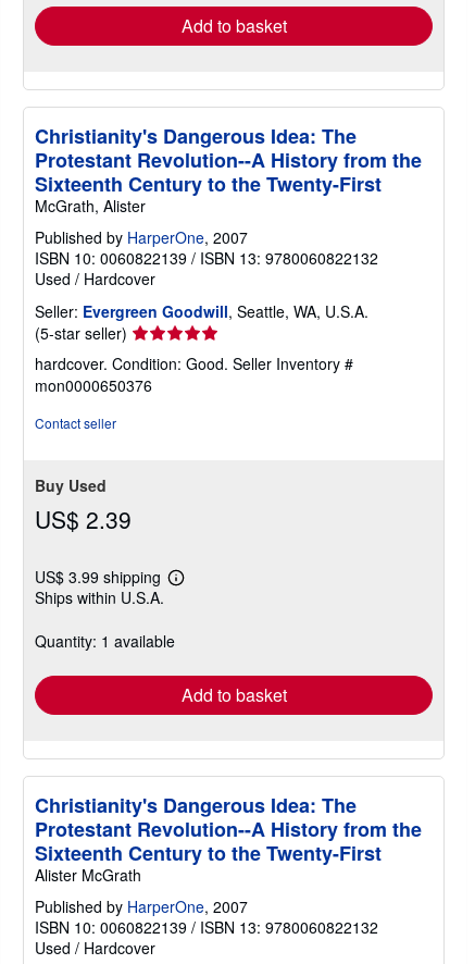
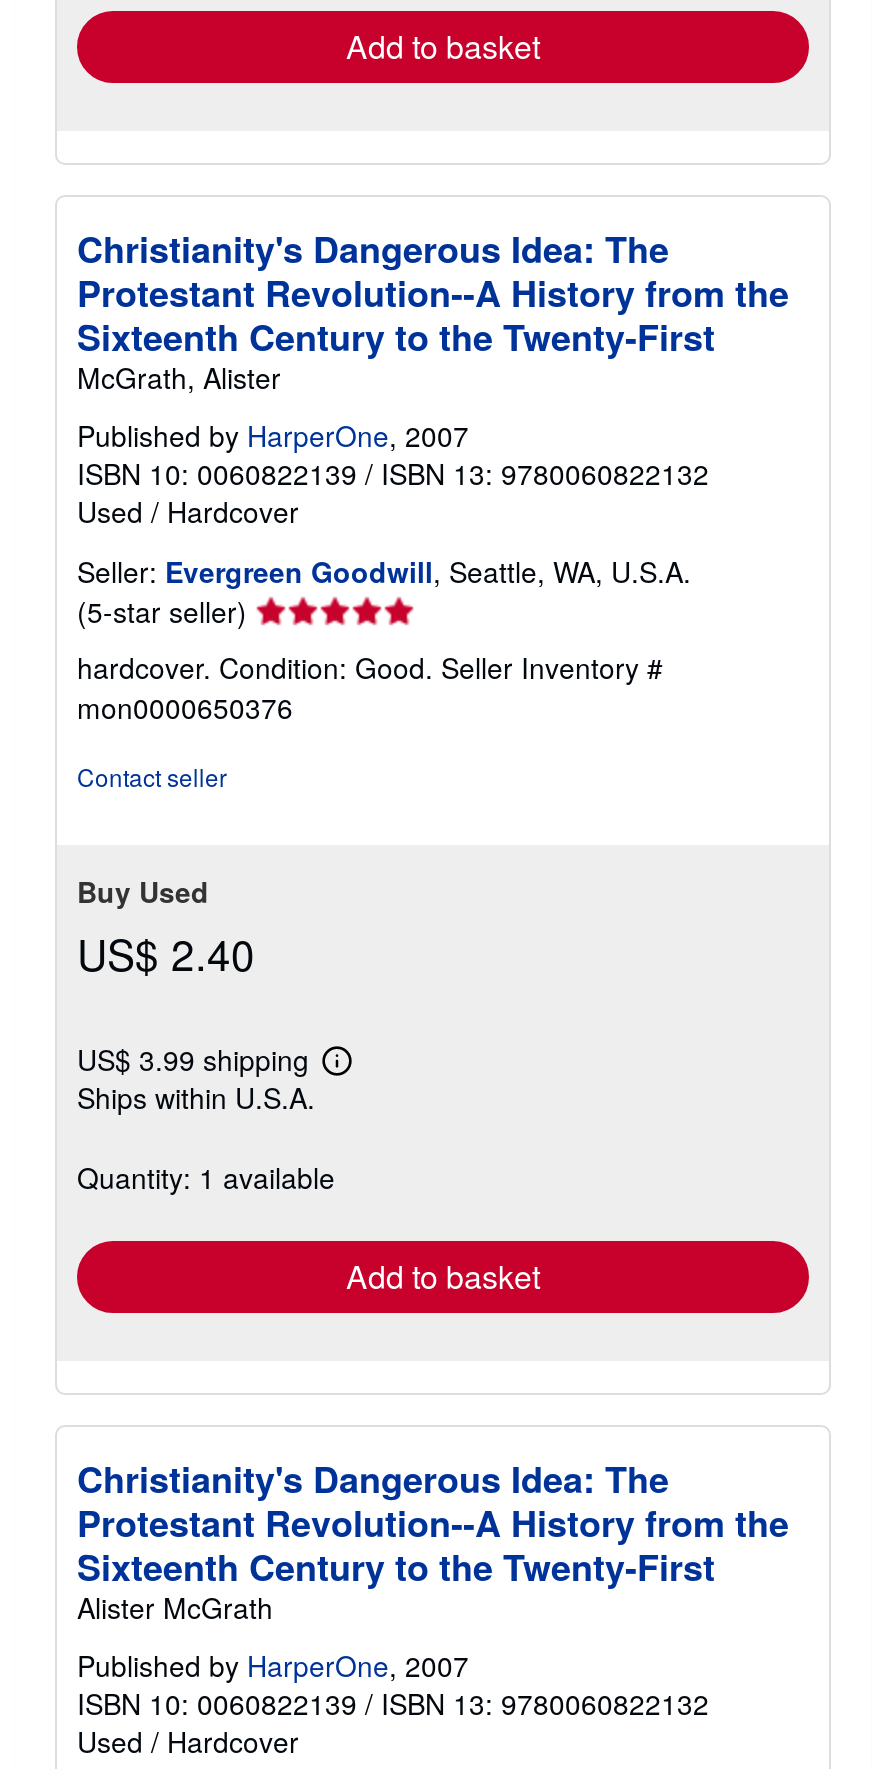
[35,502,132,535] US$ 2.39 -> [77,923,255,983] US$ 2.40

